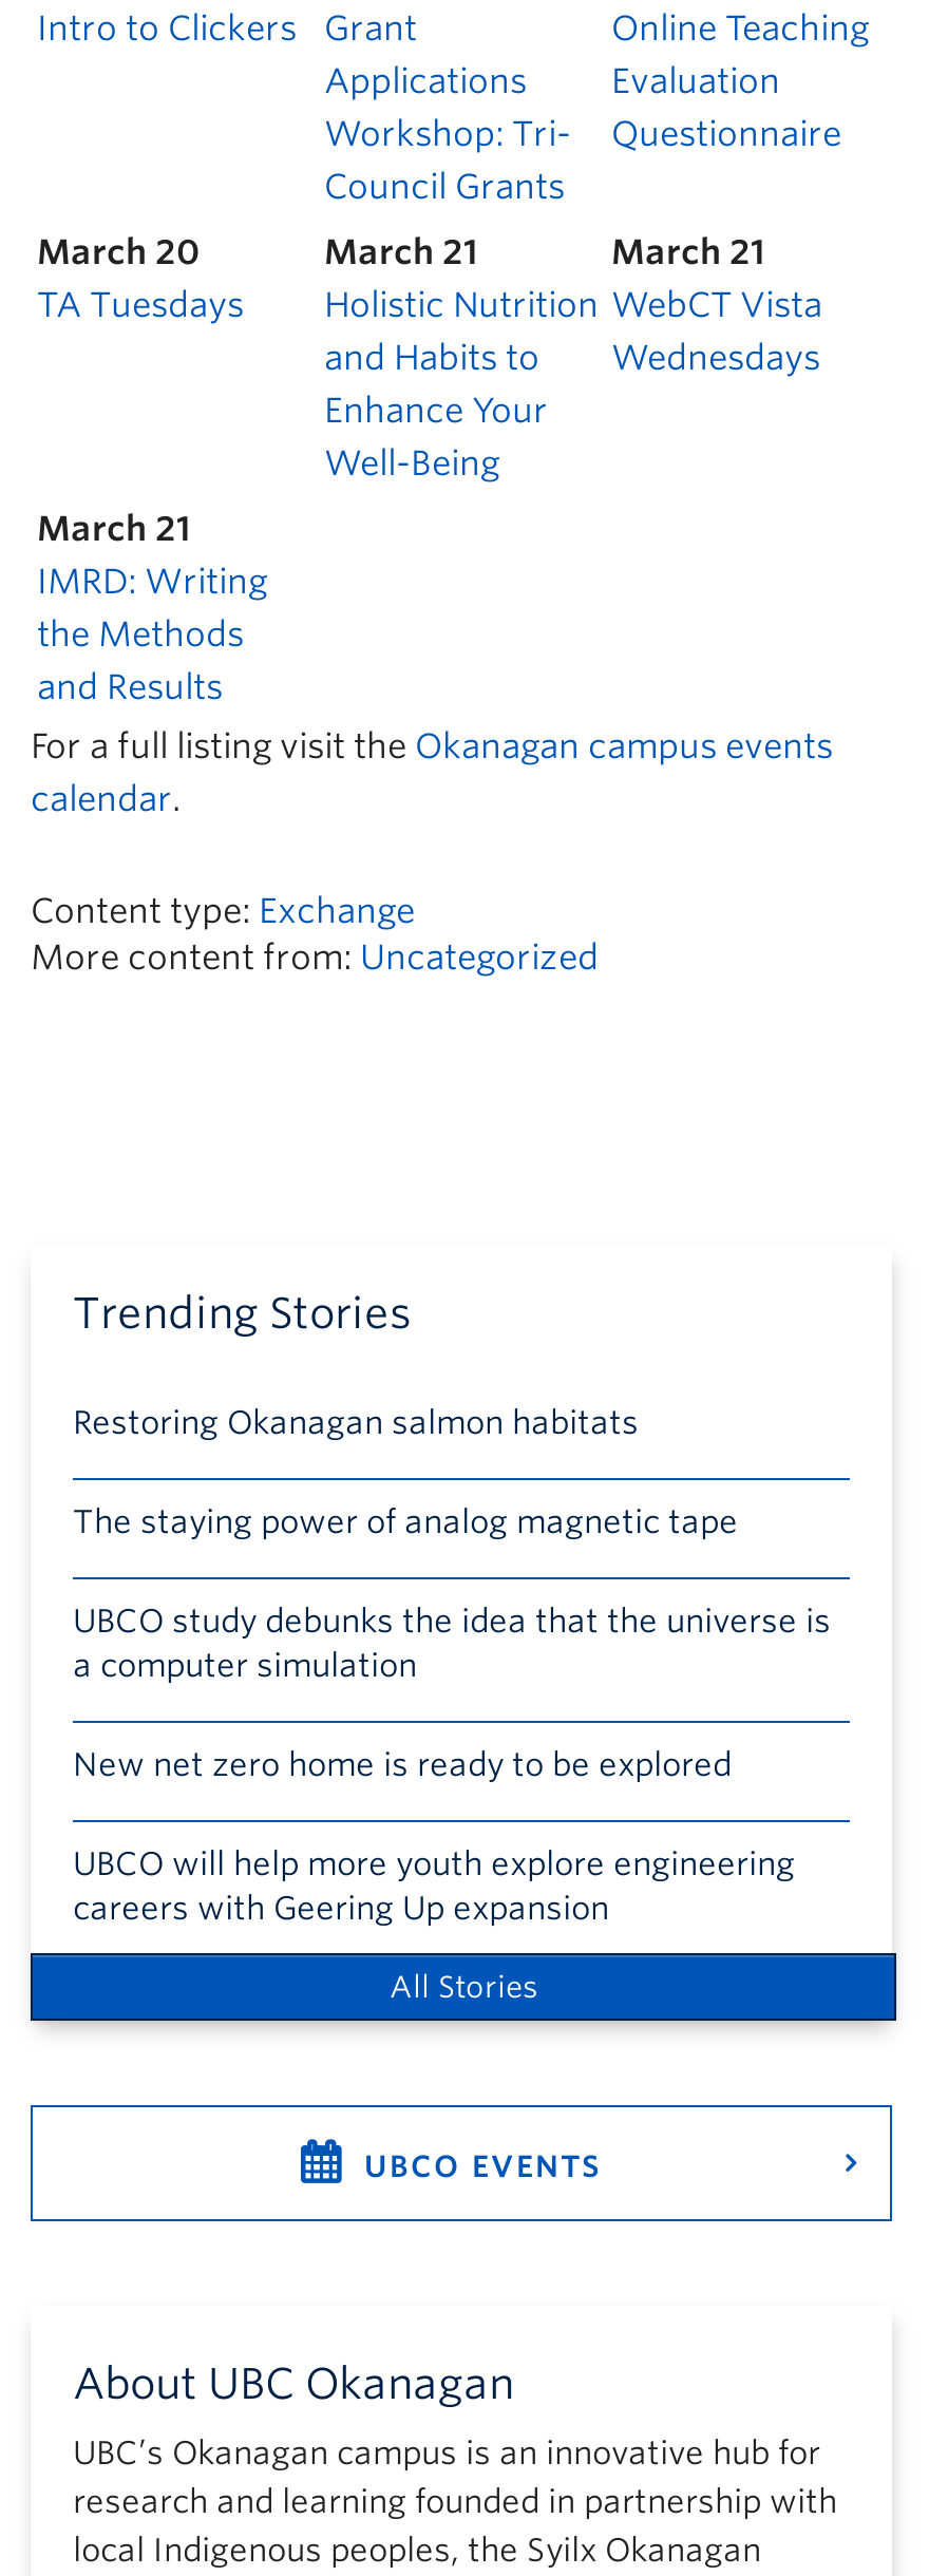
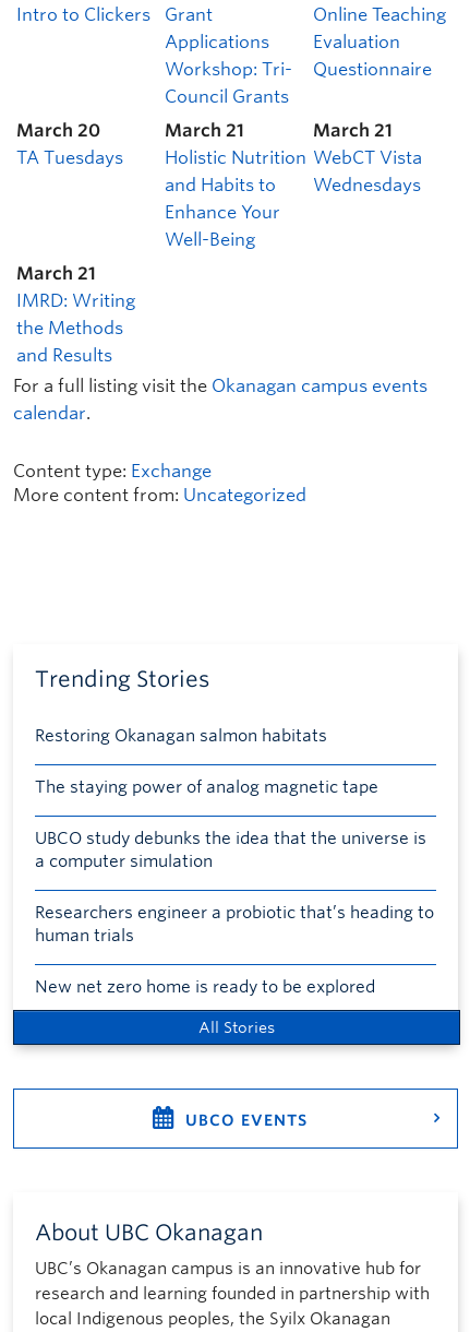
none -> [35,903,434,946] Researchers engineer a probiotic that’s heading to | human trials
moved [73,1746,732,1784] -> [35,977,375,997]: New net zero home is ready to be explored
[73,1845,795,1928] UBCO will help more youth explore engineering | careers with Geering Up expansion -> none

